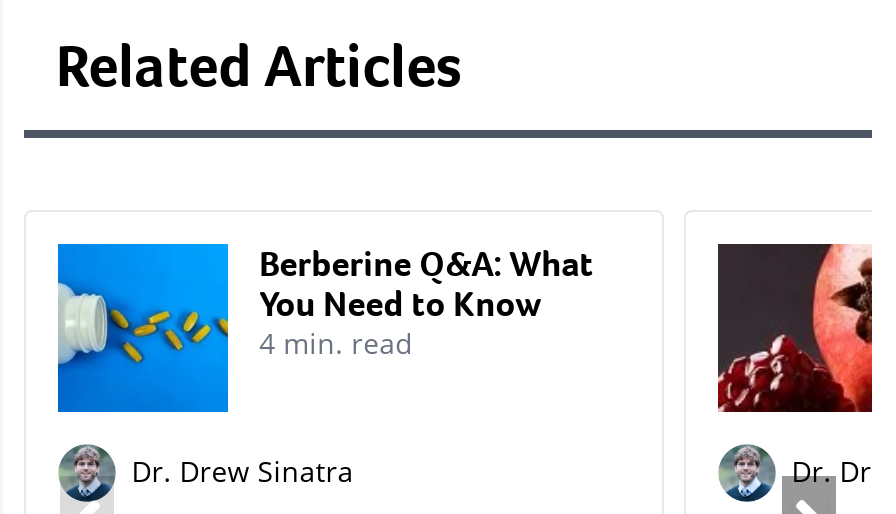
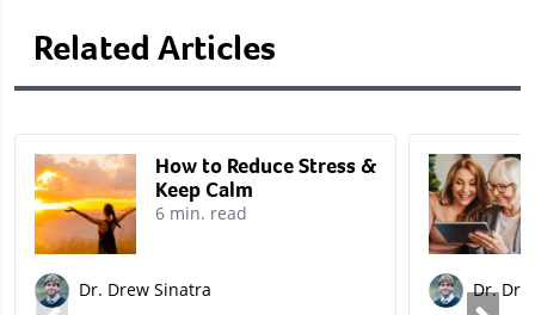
[56,240,593,414] [image] | Berberine Q&A: What | You Need to Know | 4 min. read -> [33,151,376,255] [image] | How to Reduce Stress & | Keep Calm | 6 min. read
[716,244,874,412] [image] -> [428,153,522,255] [image]

